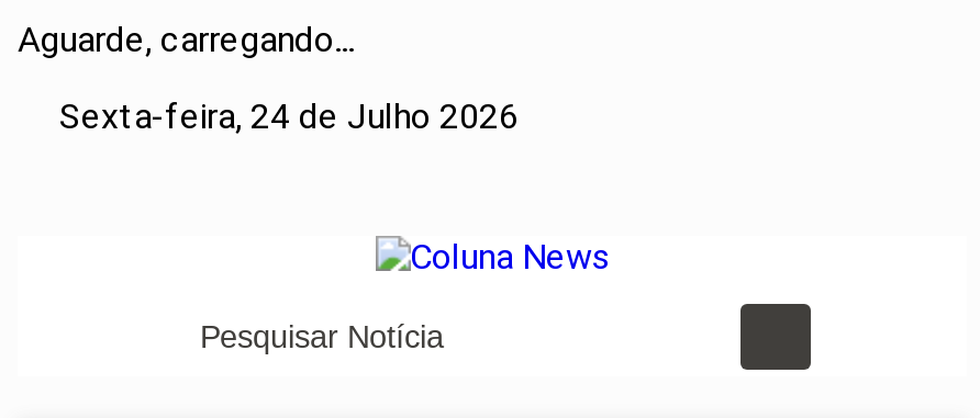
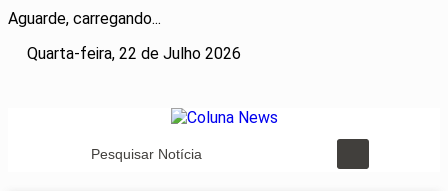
[59,95,519,137] Sexta-feira, 24 de Julho 2026 -> [27,44,241,63] Quarta-feira, 22 de Julho 2026

